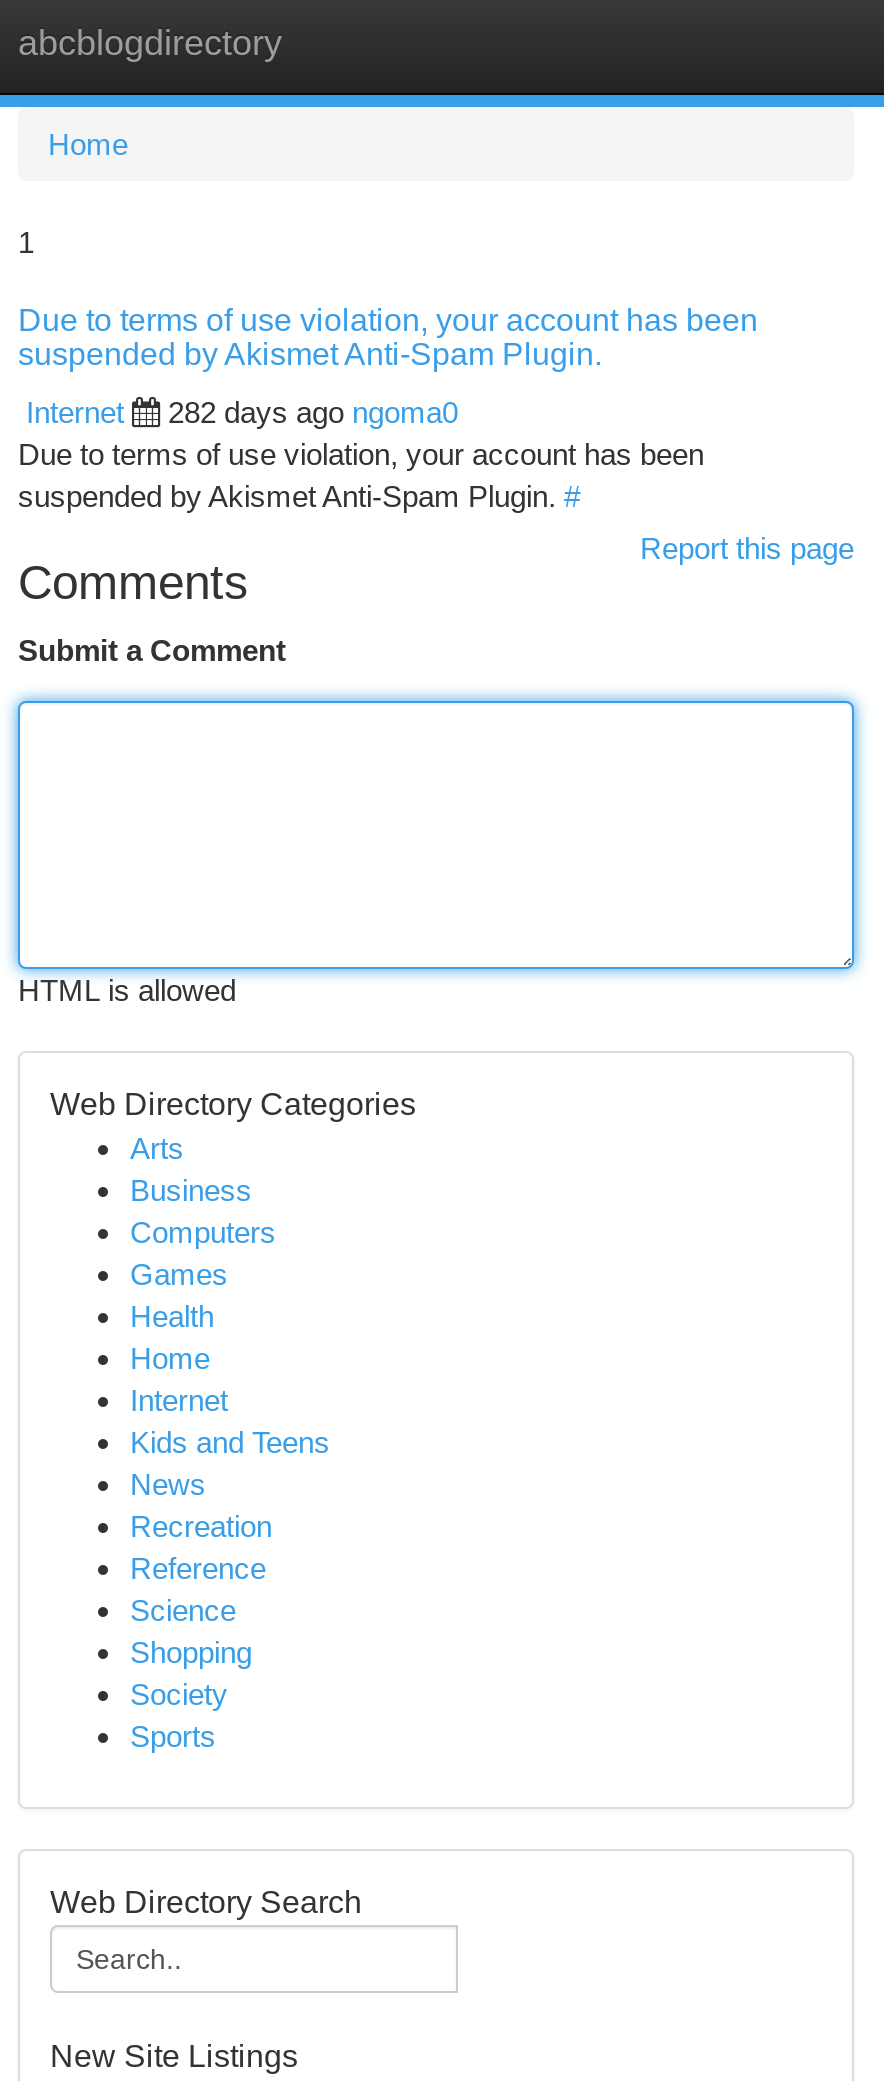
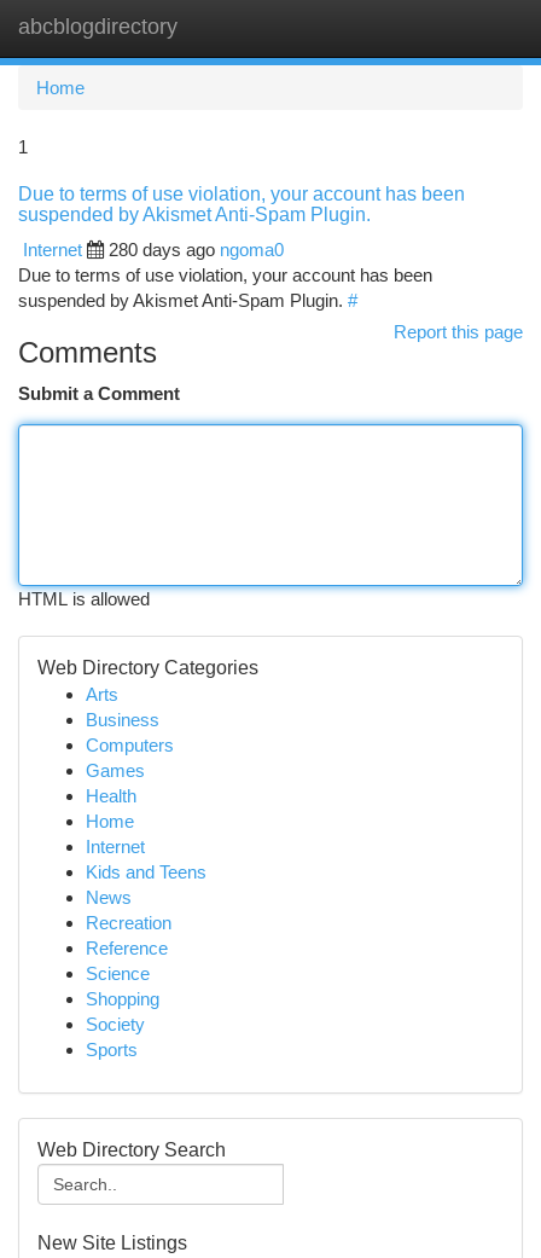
[168,395,458,429] 282 days ago ngoma0 -> [109,239,284,260] 280 days ago ngoma0

